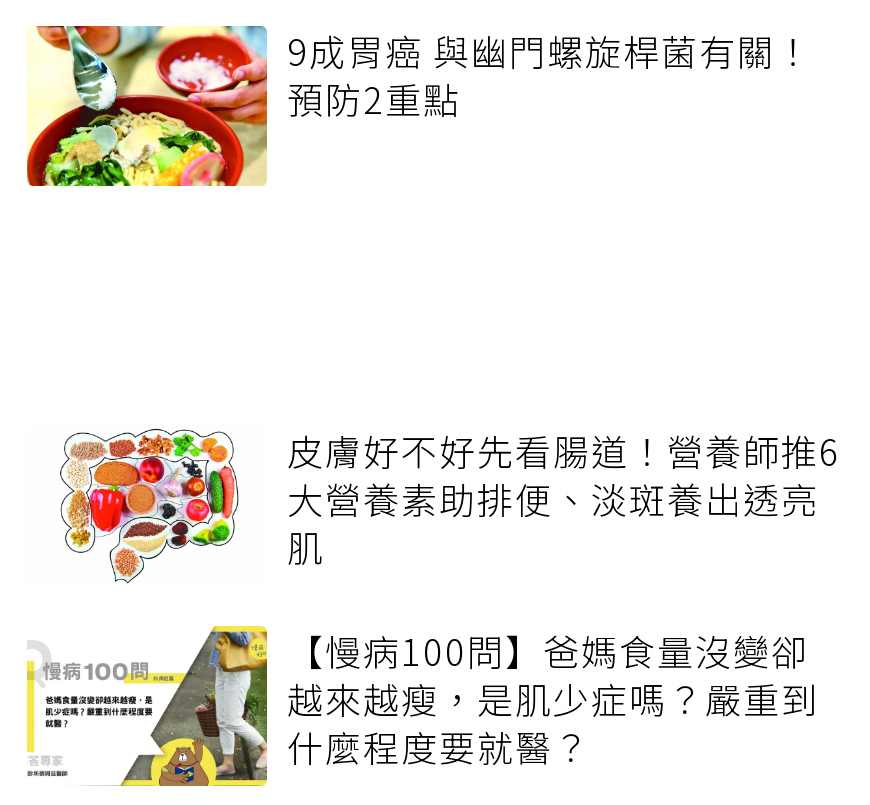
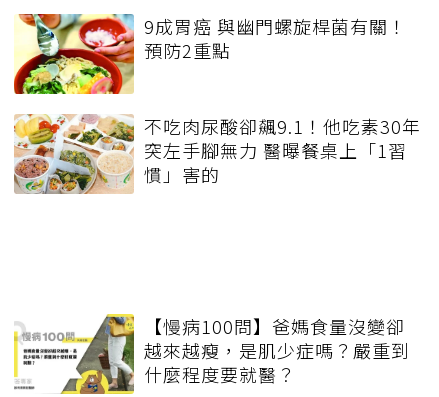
none -> [13,113,130,195] [image]
[59,426,241,584] [image] -> none
[287,425,841,573] 皮膚好不好先看腸道！營養師推6 | 大營養素助排便、淡斑養出透亮 | 肌 -> [144,112,421,186] 不吃肉尿酸卻飆9.1！他吃素30年 | 突左手腳無力 醫曝餐桌上「1習 | 慣」害的

